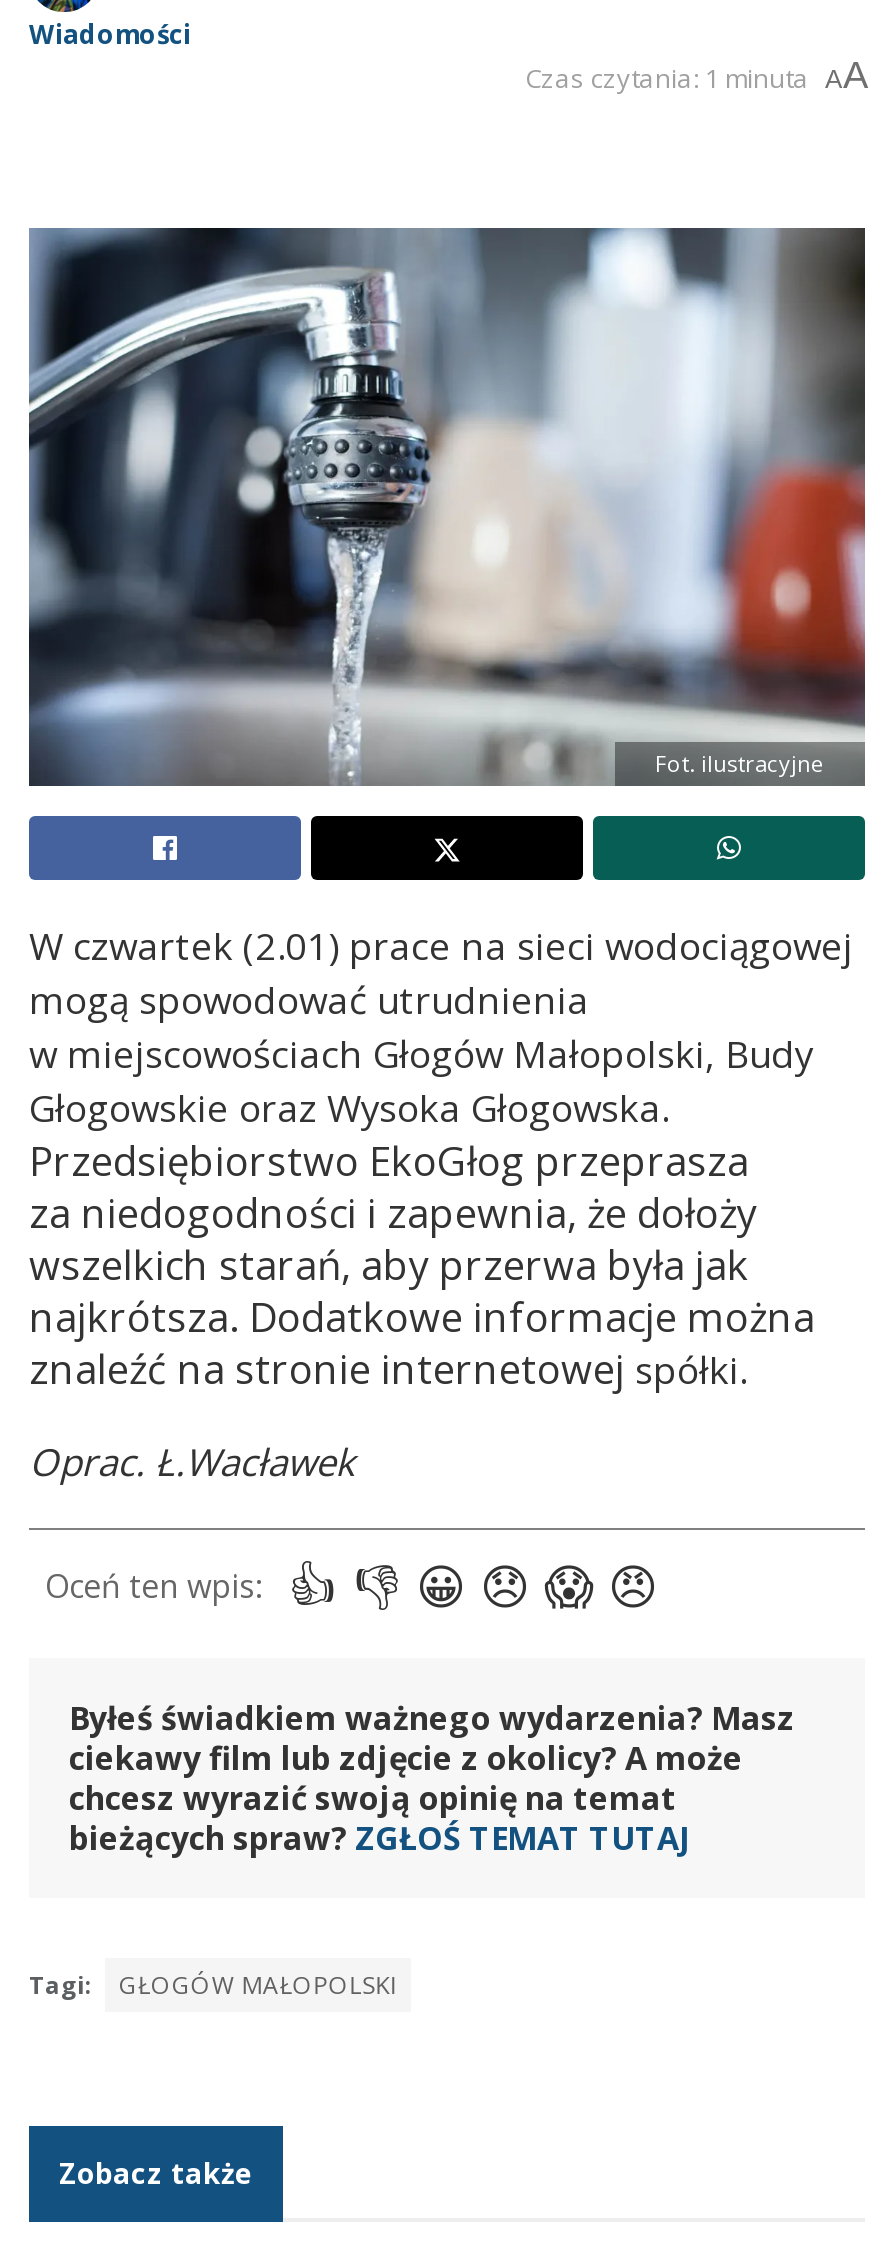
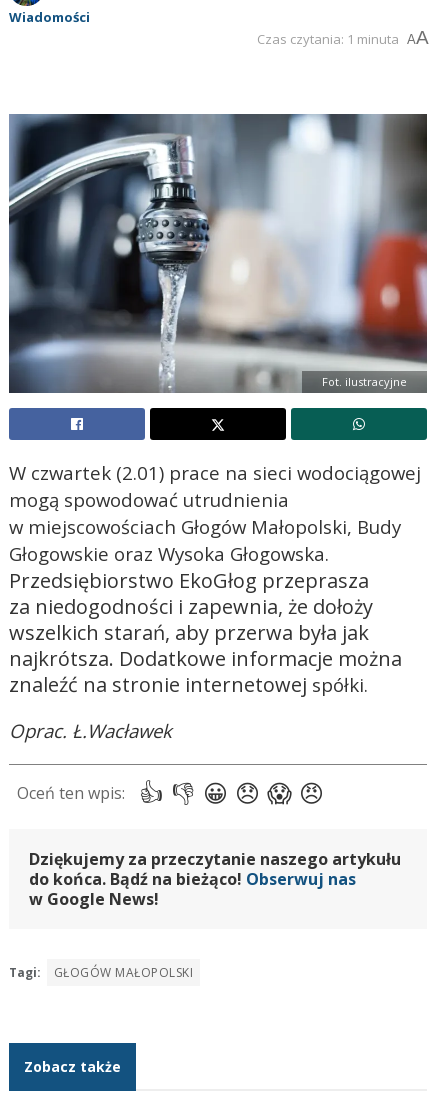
[69,1695,795,1859] Byłeś świadkiem ważnego wydarzenia? Masz | ciekawy film lub zdjęcie z okolicy? A może | chcesz wyrazić swoją opinię na temat | bieżących spraw? ZGŁOŚ TEMAT TUTAJ -> [29,848,401,910] Dziękujemy za przeczytanie naszego artykułu | do końca. Bądź na bieżąco! Obserwuj nas | w Google News!

